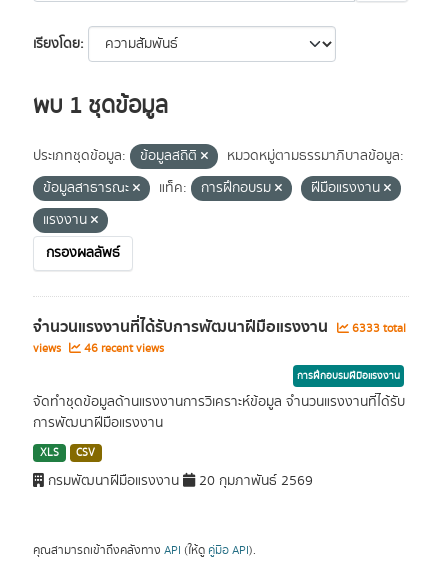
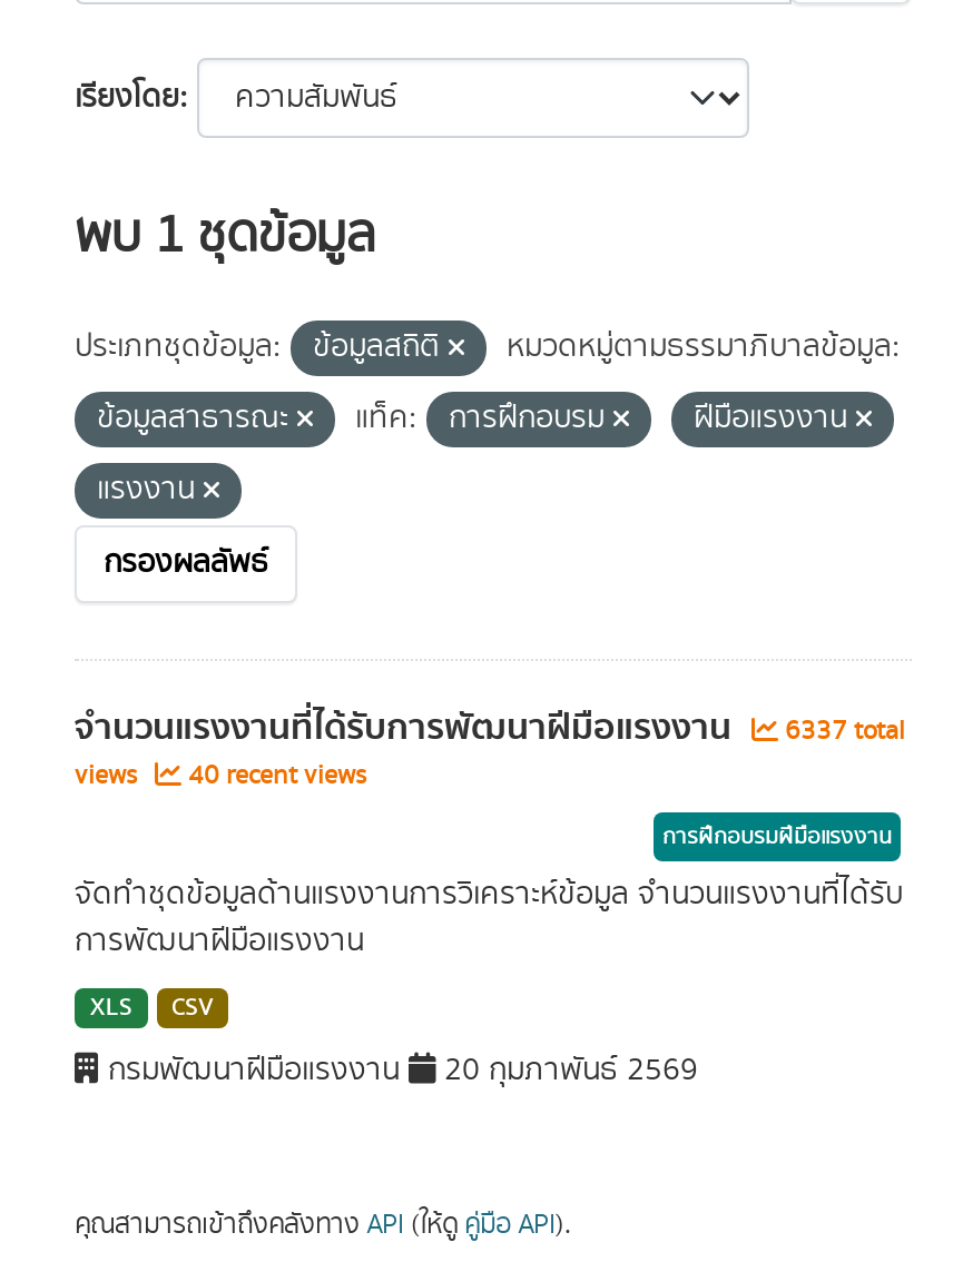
[33,314,406,340] จำนวนแรงงานที่ได้รับการพัฒนาฝีมือแรงงาน 6333 total -> [75,699,905,757] จำนวนแรงงานที่ได้รับการพัฒนาฝีมือแรงงาน 6337 total
[33,340,164,357] views 46 recent views -> [75,757,366,795] views 40 recent views

